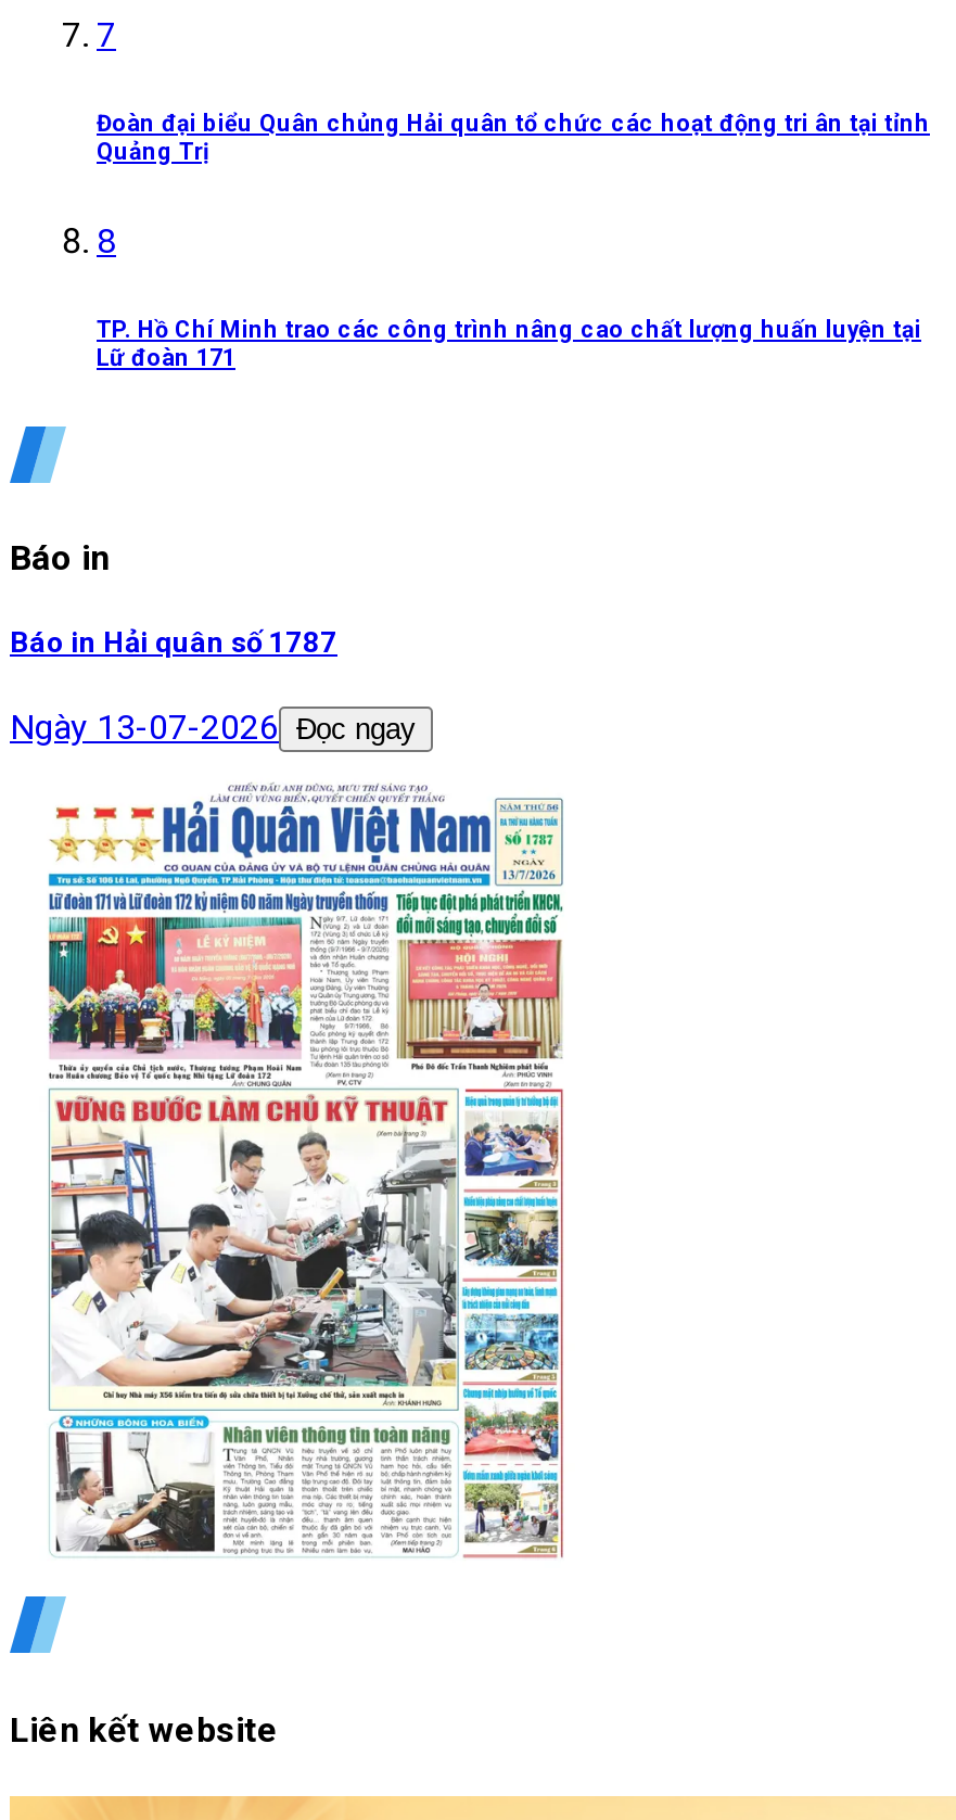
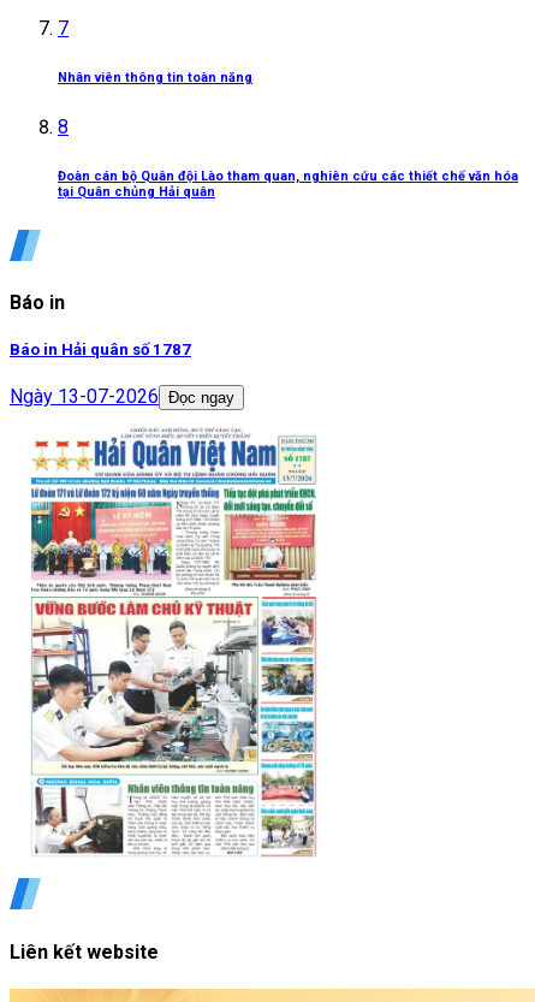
[97,109,930,166] Đoàn đại biểu Quân chủng Hải quân tổ chức các hoạt động tri ân tại tỉnh | Quảng Trị -> [58,70,252,85] Nhân viên thông tin toàn năng
[97,315,921,372] TP. Hồ Chí Minh trao các công trình nâng cao chất lượng huấn luyện tại | Lữ đoàn 171 -> [58,168,518,199] Đoàn cán bộ Quân đội Lào tham quan, nghiên cứu các thiết chế văn hóa | tại Quân chủng Hải quân

